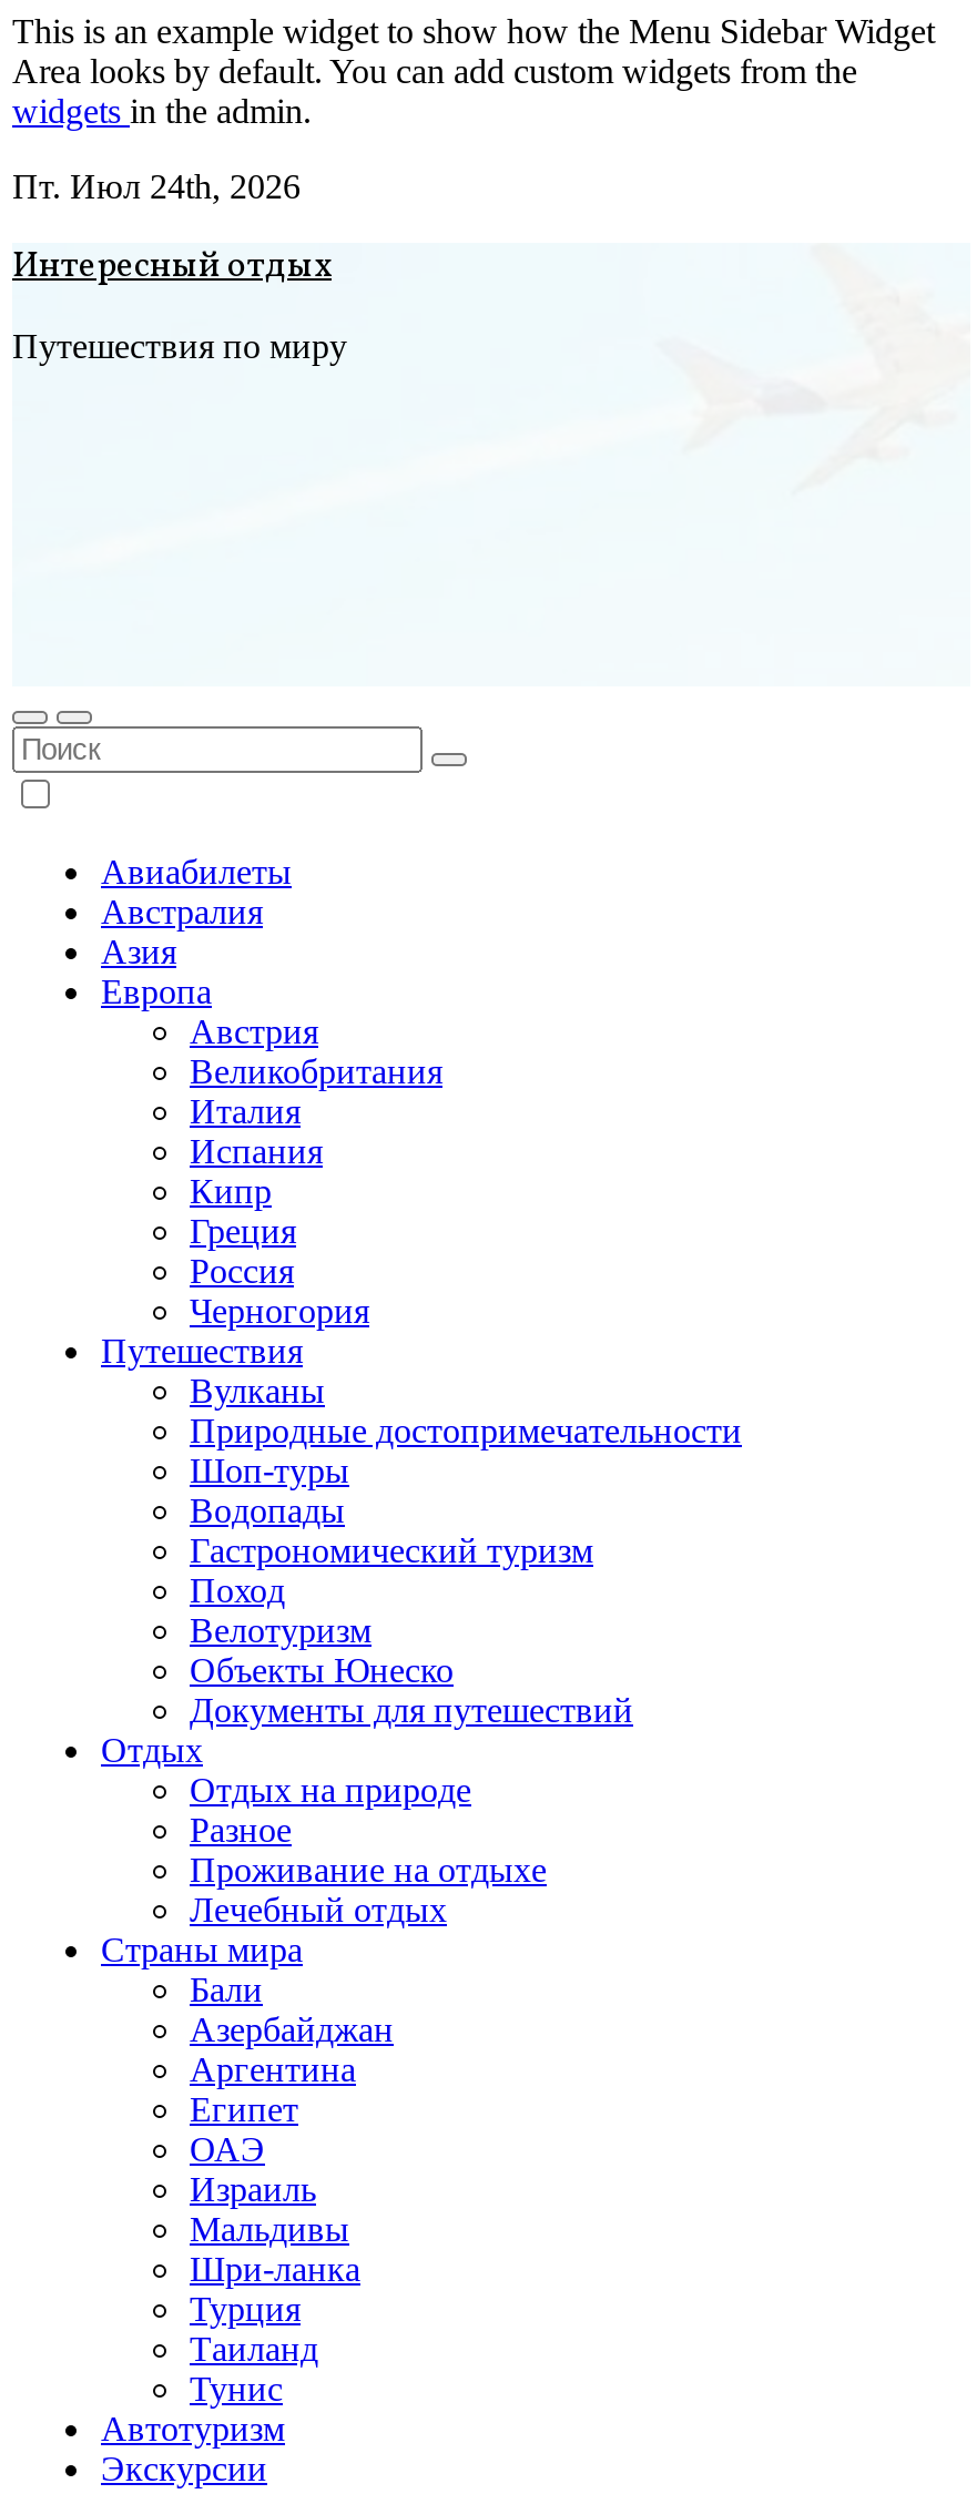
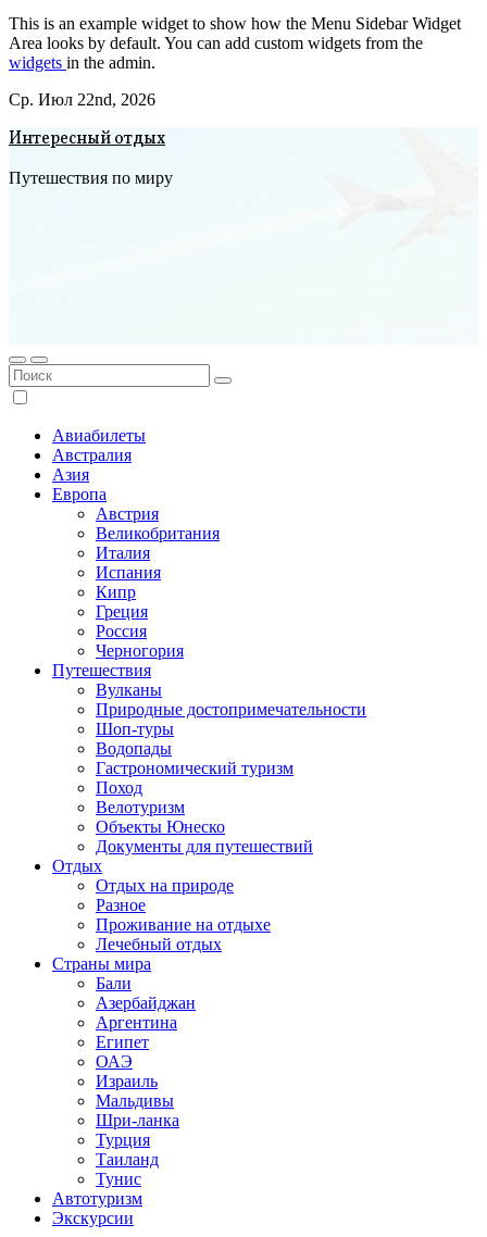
[12,168,301,205] Пт. Июл 24th, 2026 -> [9,90,155,109] Ср. Июл 22nd, 2026

